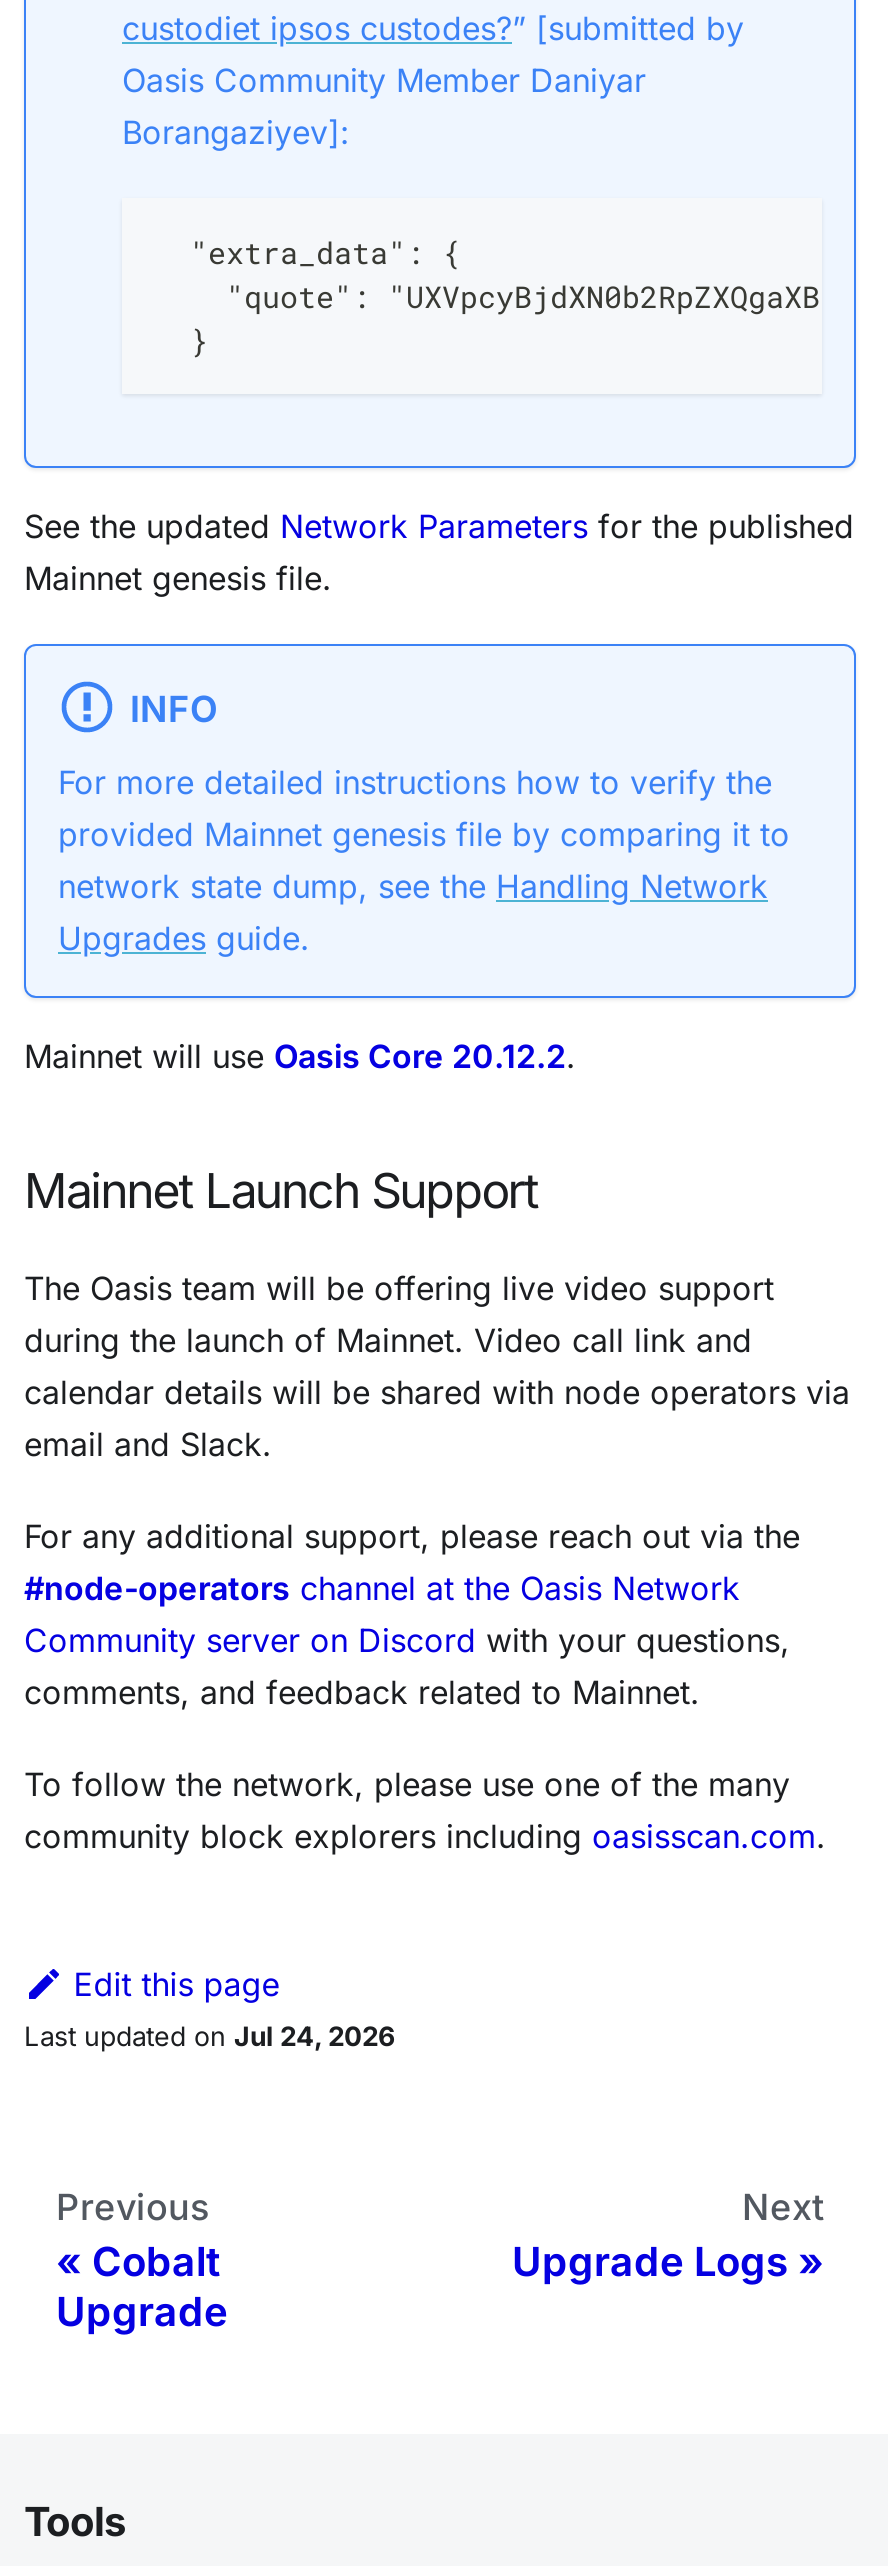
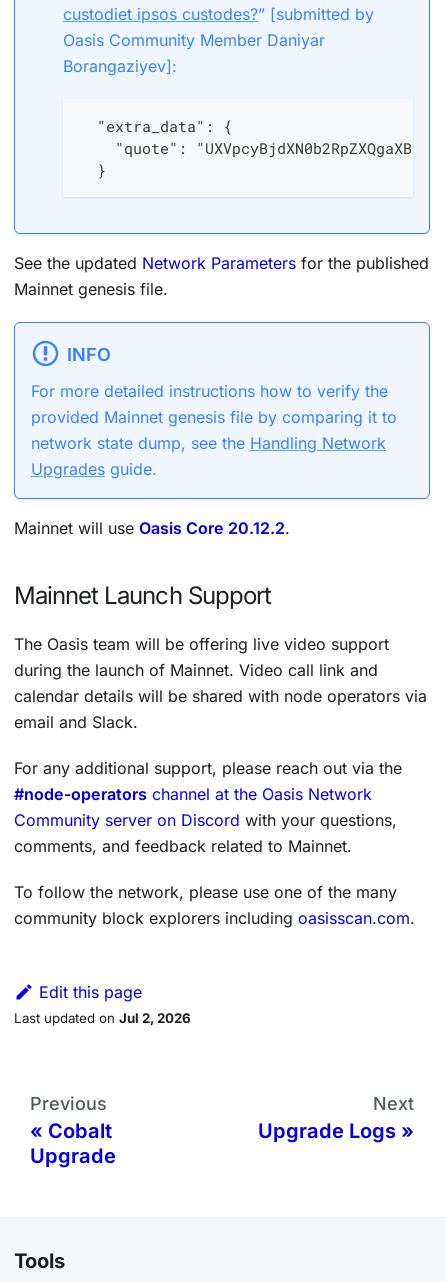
[24,2020,396,2052] Last updated on Jul 24, 2026 -> [14,1010,191,1026] Last updated on Jul 2, 2026

